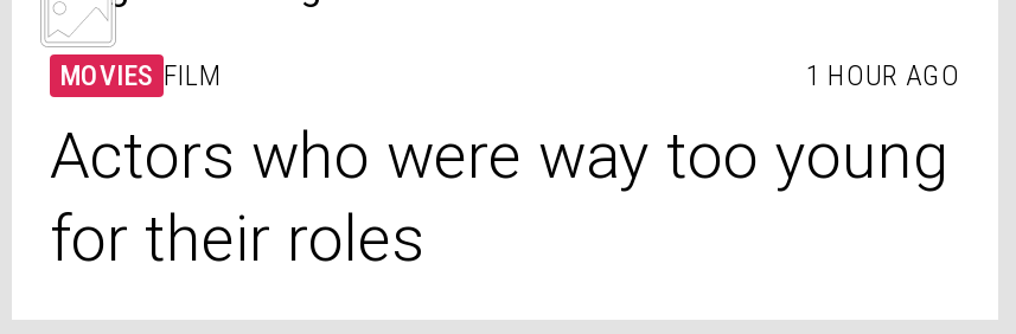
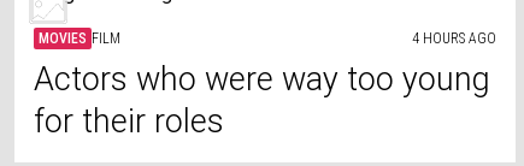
[806,59,960,92] 1 HOUR AGO -> [412,30,496,47] 4 HOURS AGO

